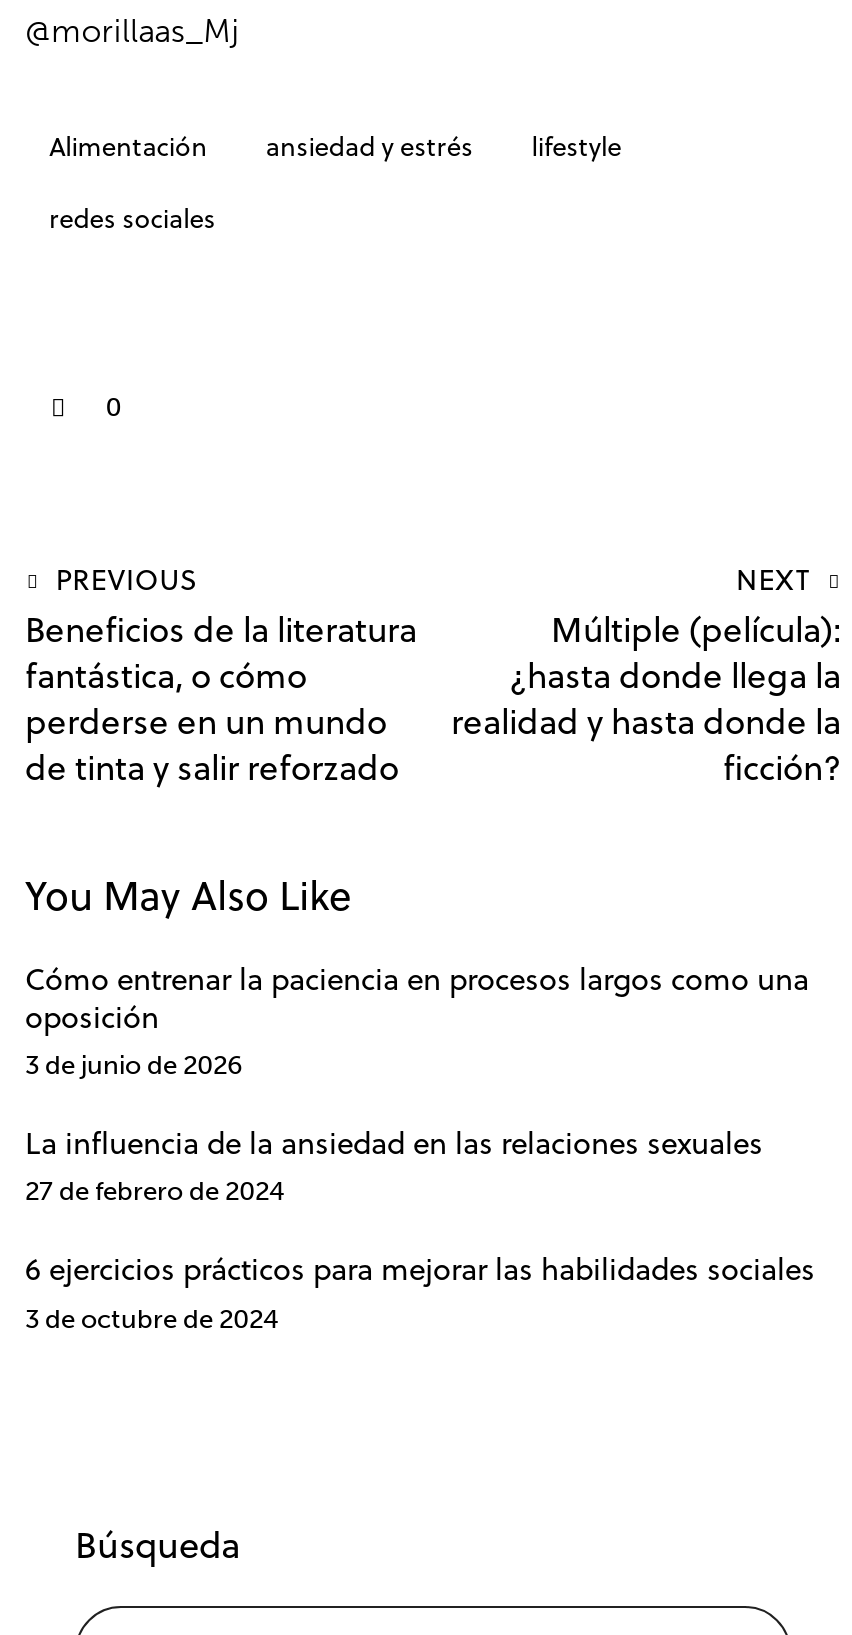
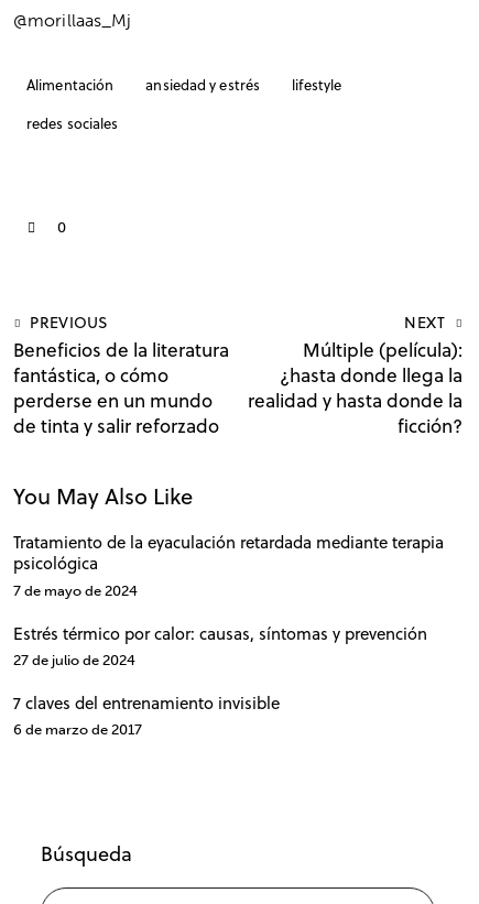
[25,958,809,1080] Cómo entrenar la paciencia en procesos largos como una | oposición | 3 de junio de 2026 -> [13,531,444,599] Tratamiento de la eyaculación retardada mediante terapia | psicológica | 7 de mayo de 2024
[25,1122,763,1207] La influencia de la ansiedad en las relaciones sexuales | 27 de febrero de 2024 -> [13,622,427,668] Estrés térmico por calor: causas, síntomas y prevención | 27 de julio de 2024
[25,1249,815,1333] 6 ejercicios prácticos para mejorar las habilidades sociales | 3 de octubre de 2024 -> [13,691,280,738] 7 claves del entrenamiento invisible | 6 de marzo de 2017

